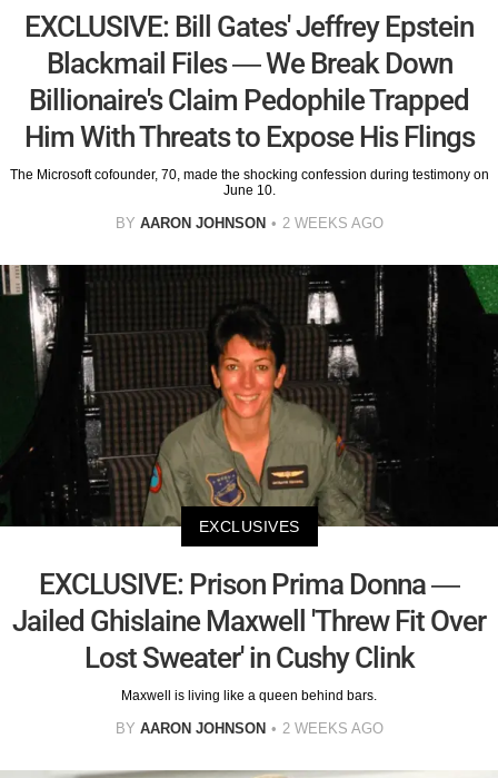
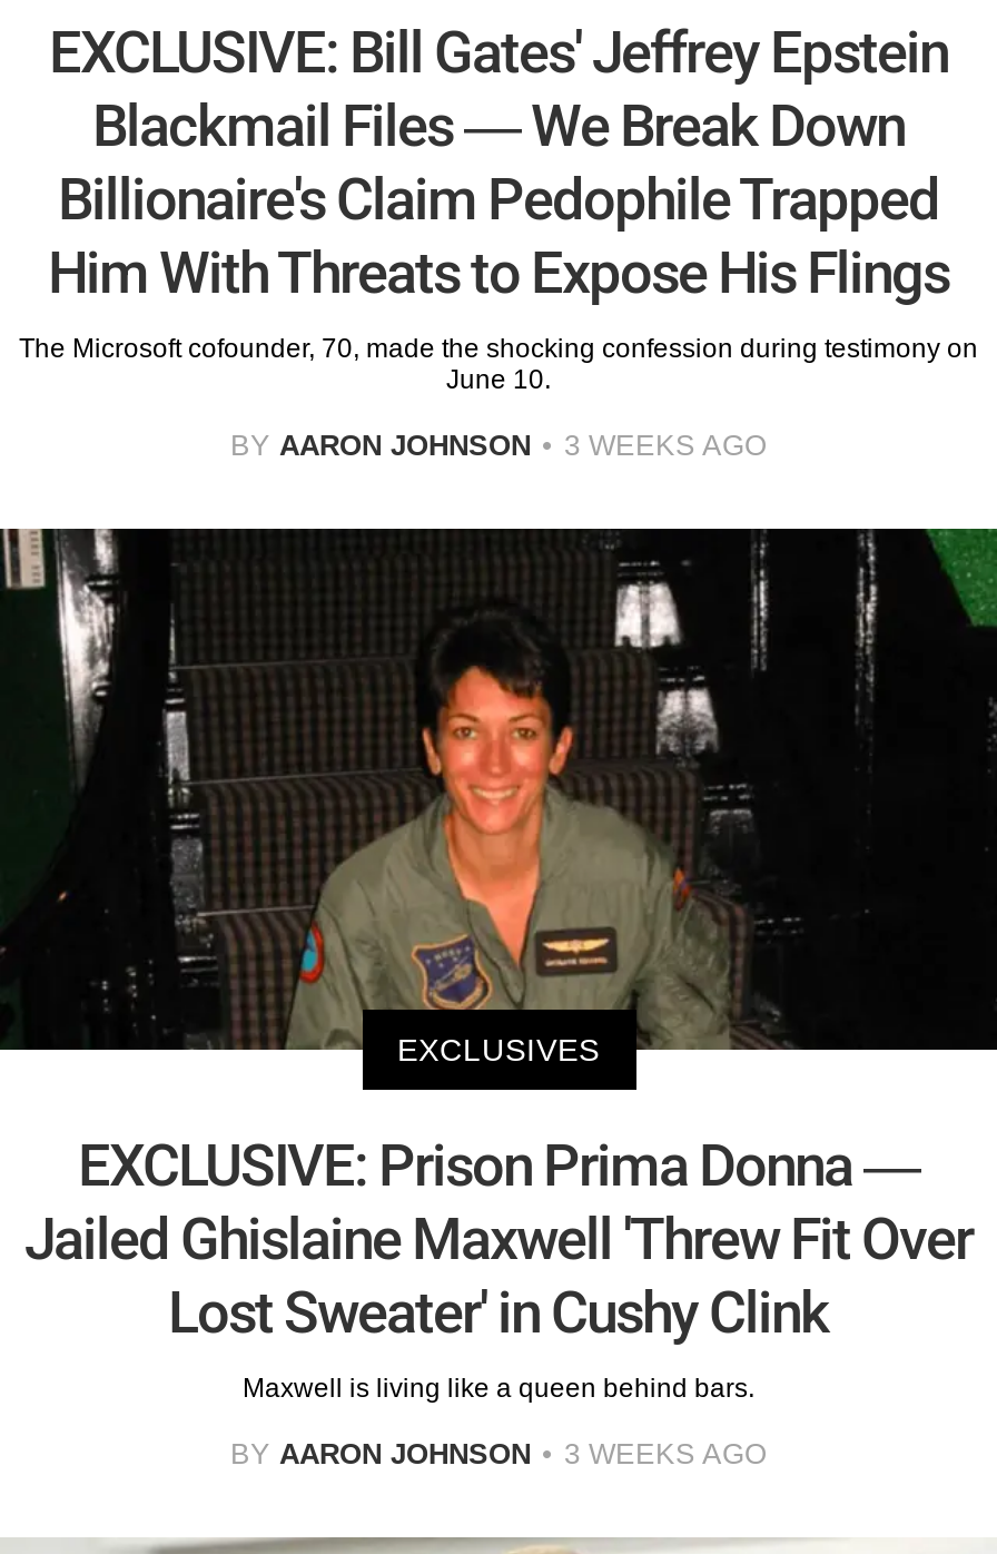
[115,215,383,232] BY AARON JOHNSON 2 WEEKS AGO -> [230,428,767,462] BY AARON JOHNSON 3 WEEKS AGO
[115,720,383,737] BY AARON JOHNSON 2 WEEKS AGO -> [230,1438,767,1471] BY AARON JOHNSON 3 WEEKS AGO

